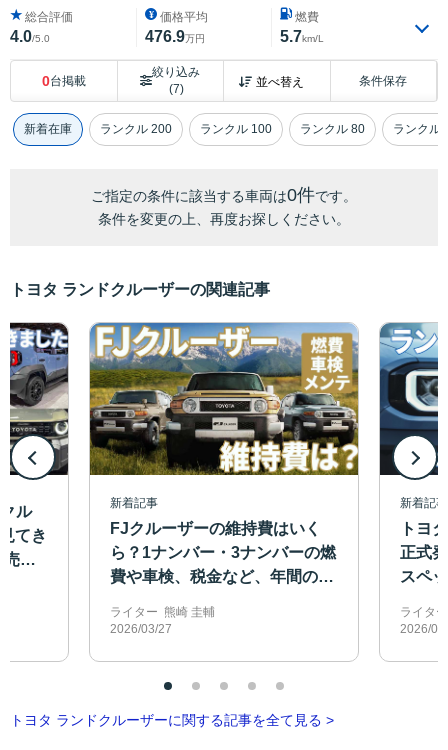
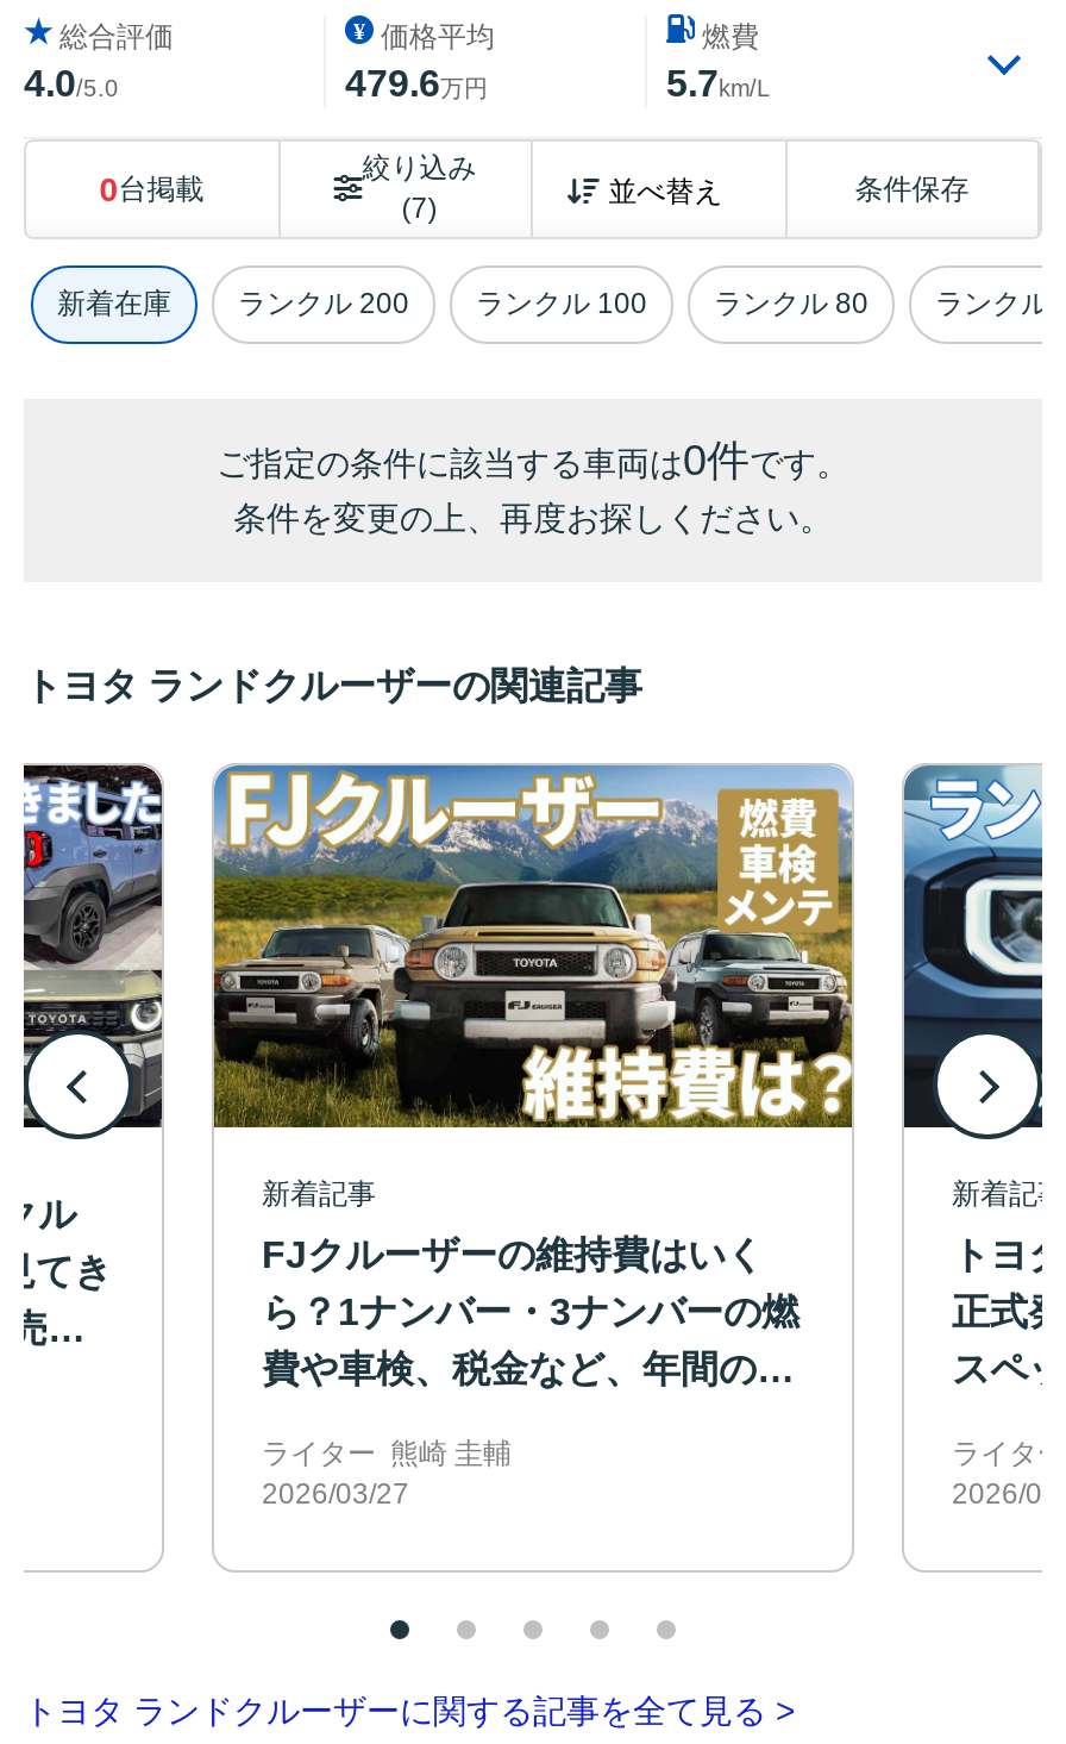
[145,28,205,45] 476.9万円 -> [345,63,488,104] 479.6万円

